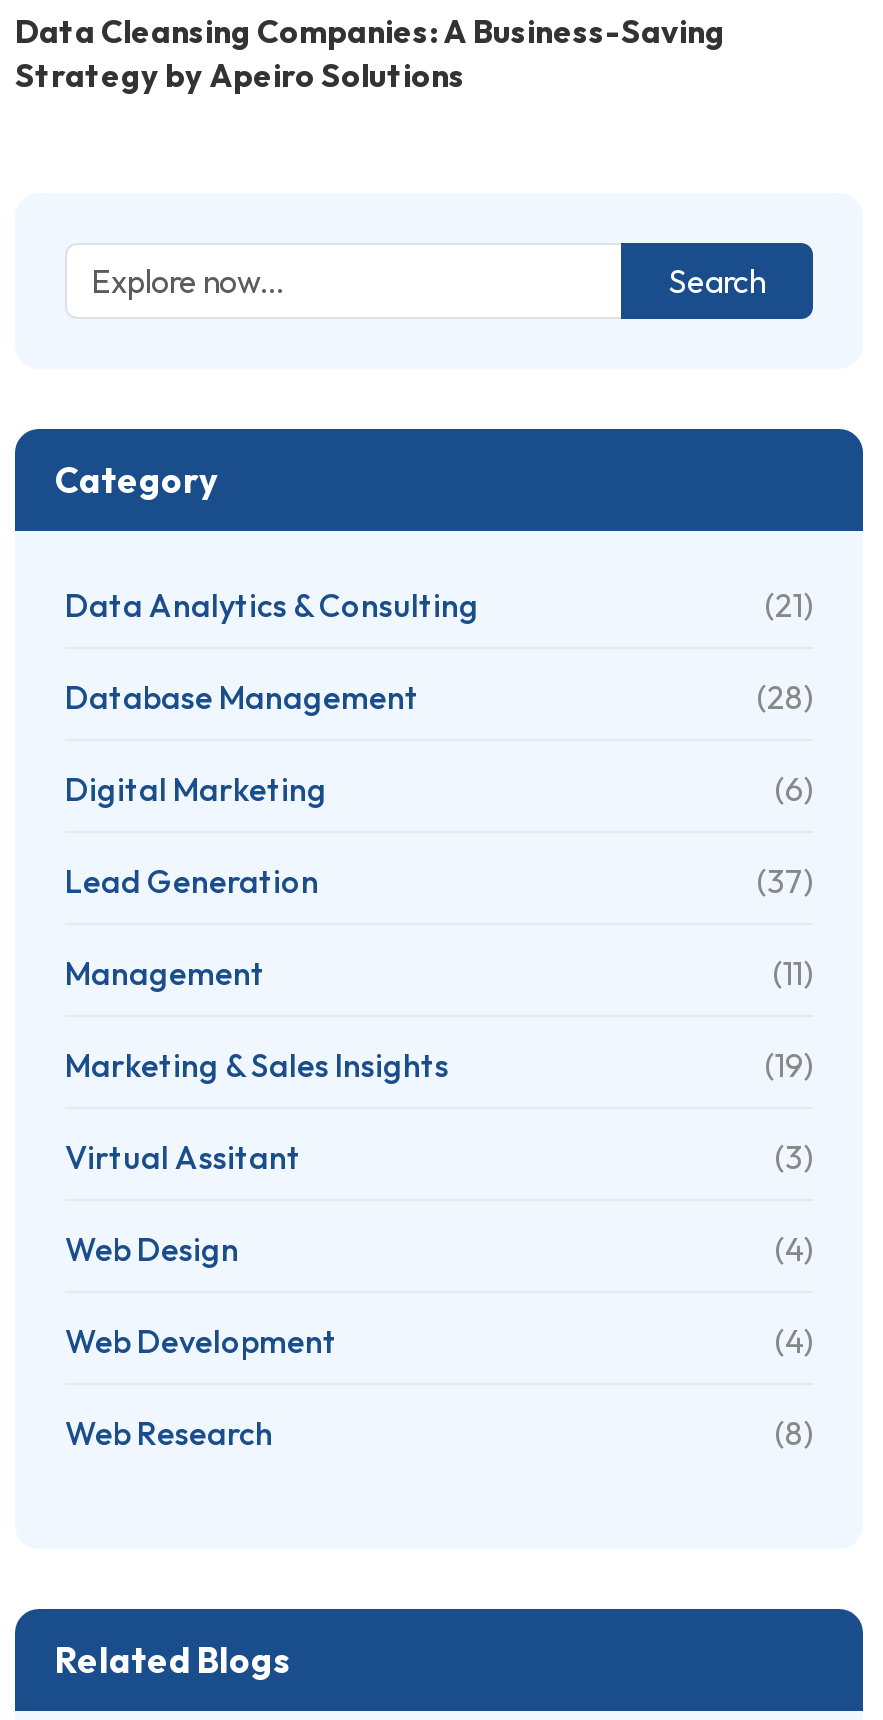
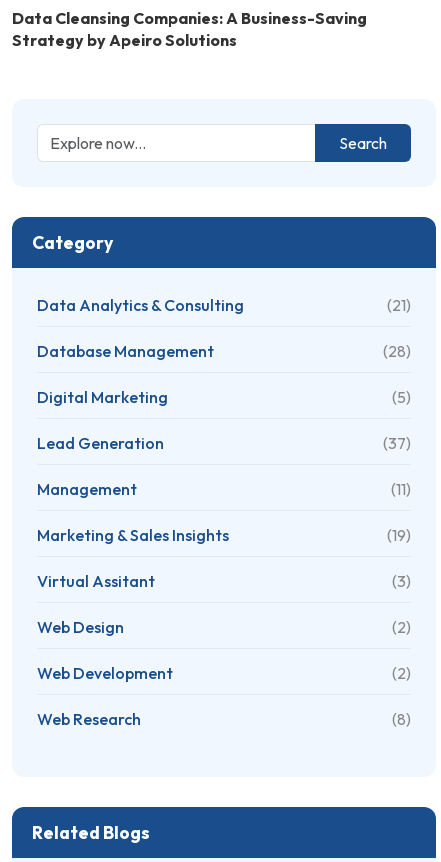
[775,770,813,810] (6) -> [392,387,411,407] (5)
[775,1230,813,1270] (4) -> [392,617,411,637] (2)
[775,1322,813,1362] (4) -> [392,663,411,683] (2)

